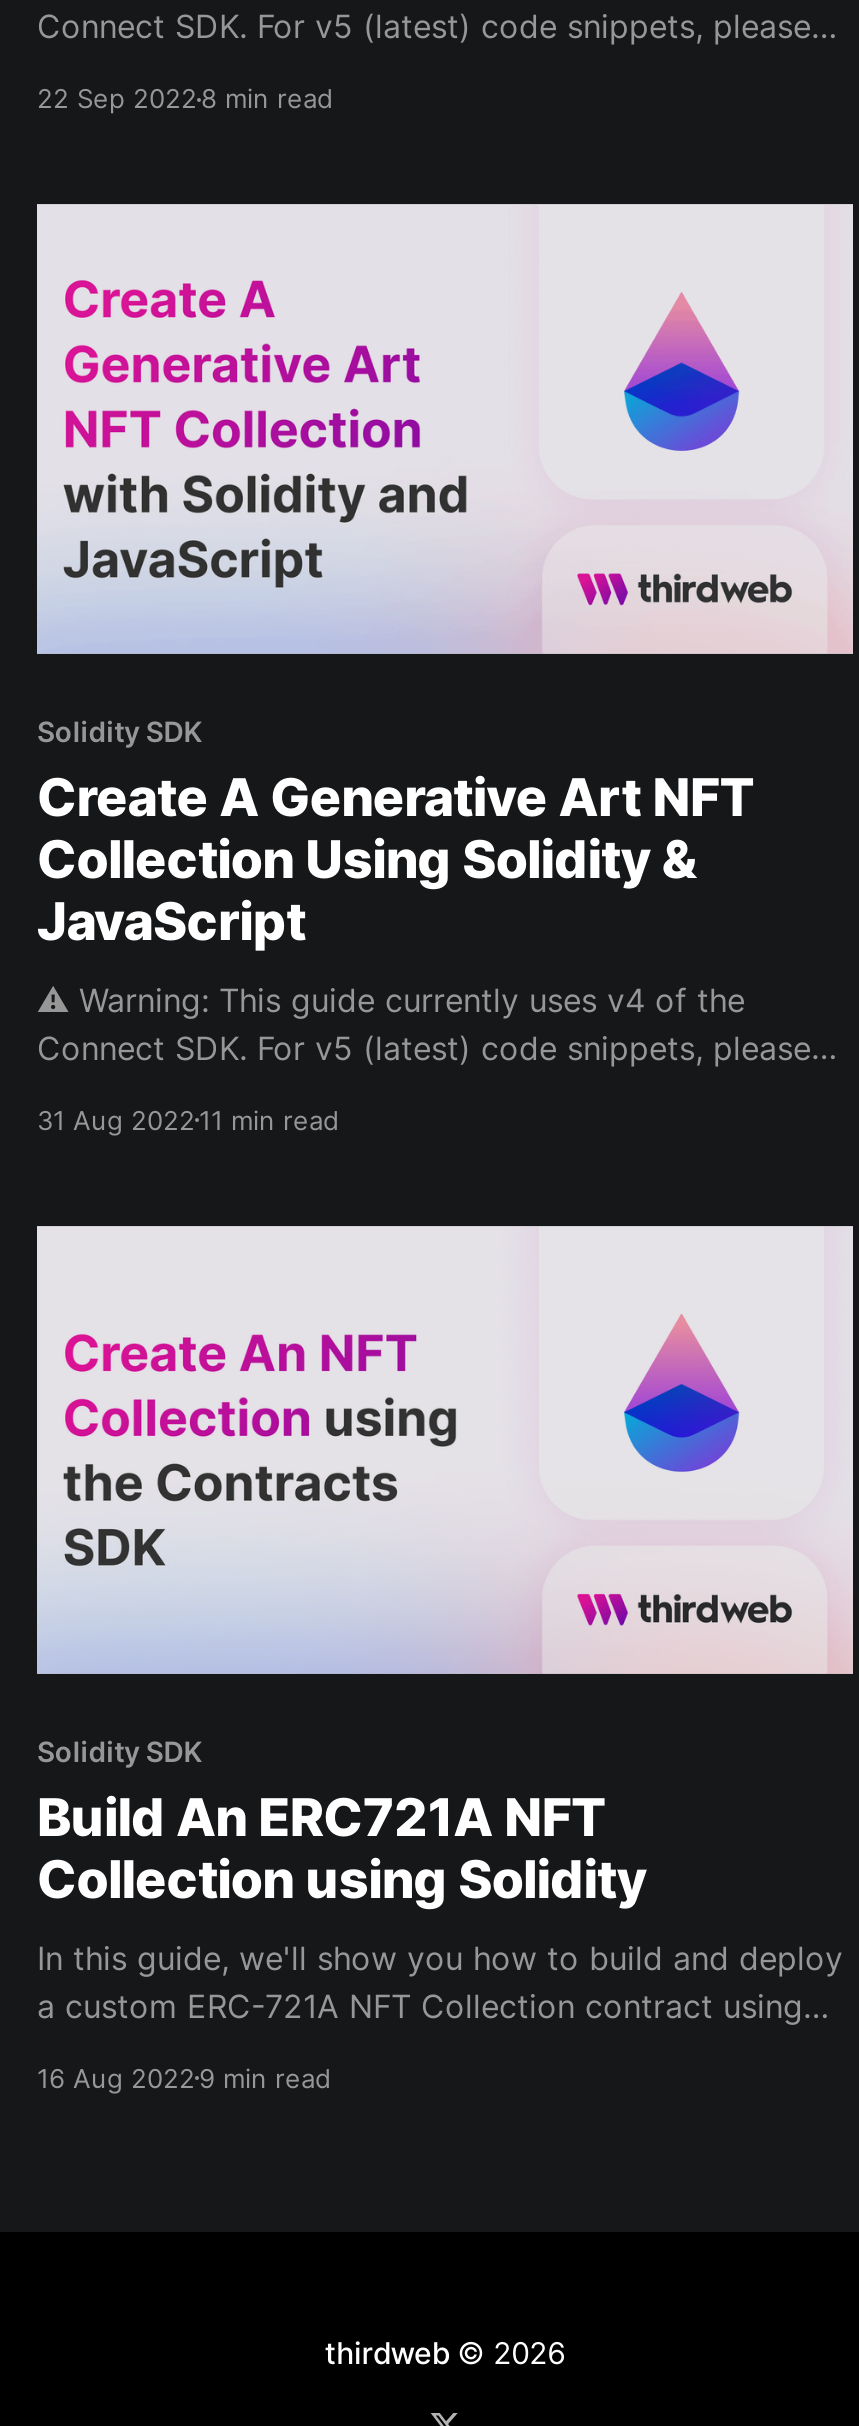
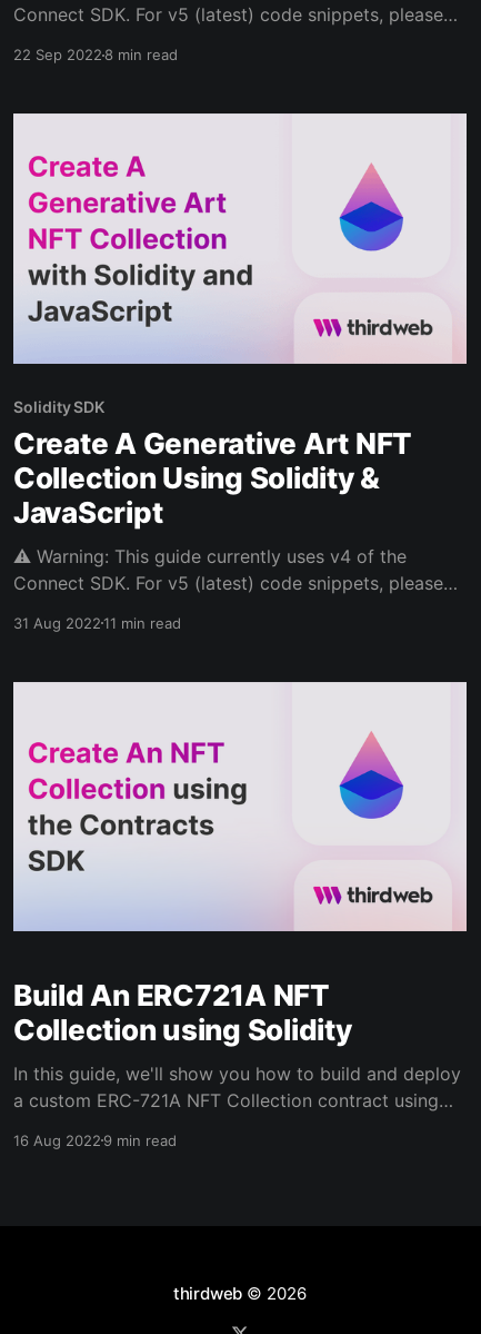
[37,1734,201,1768] Solidity SDK -> none

